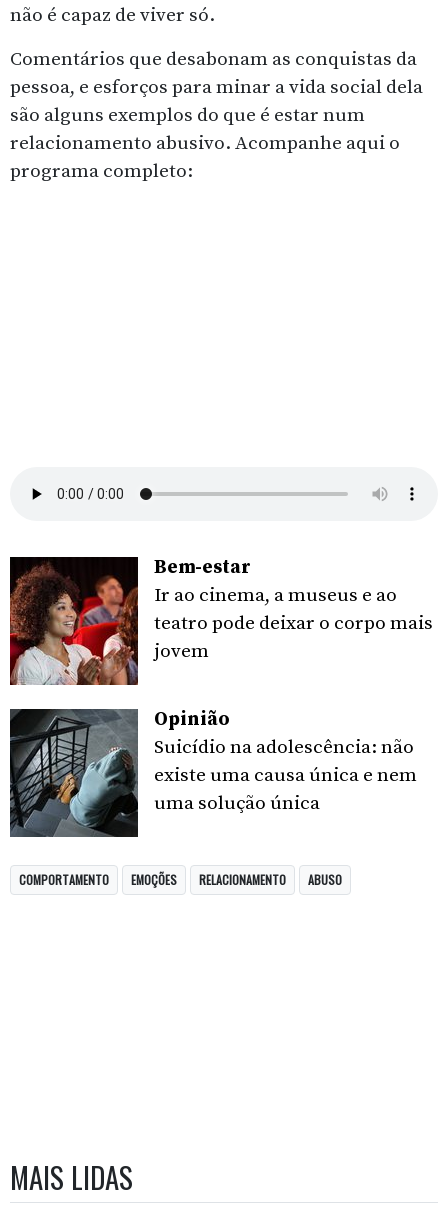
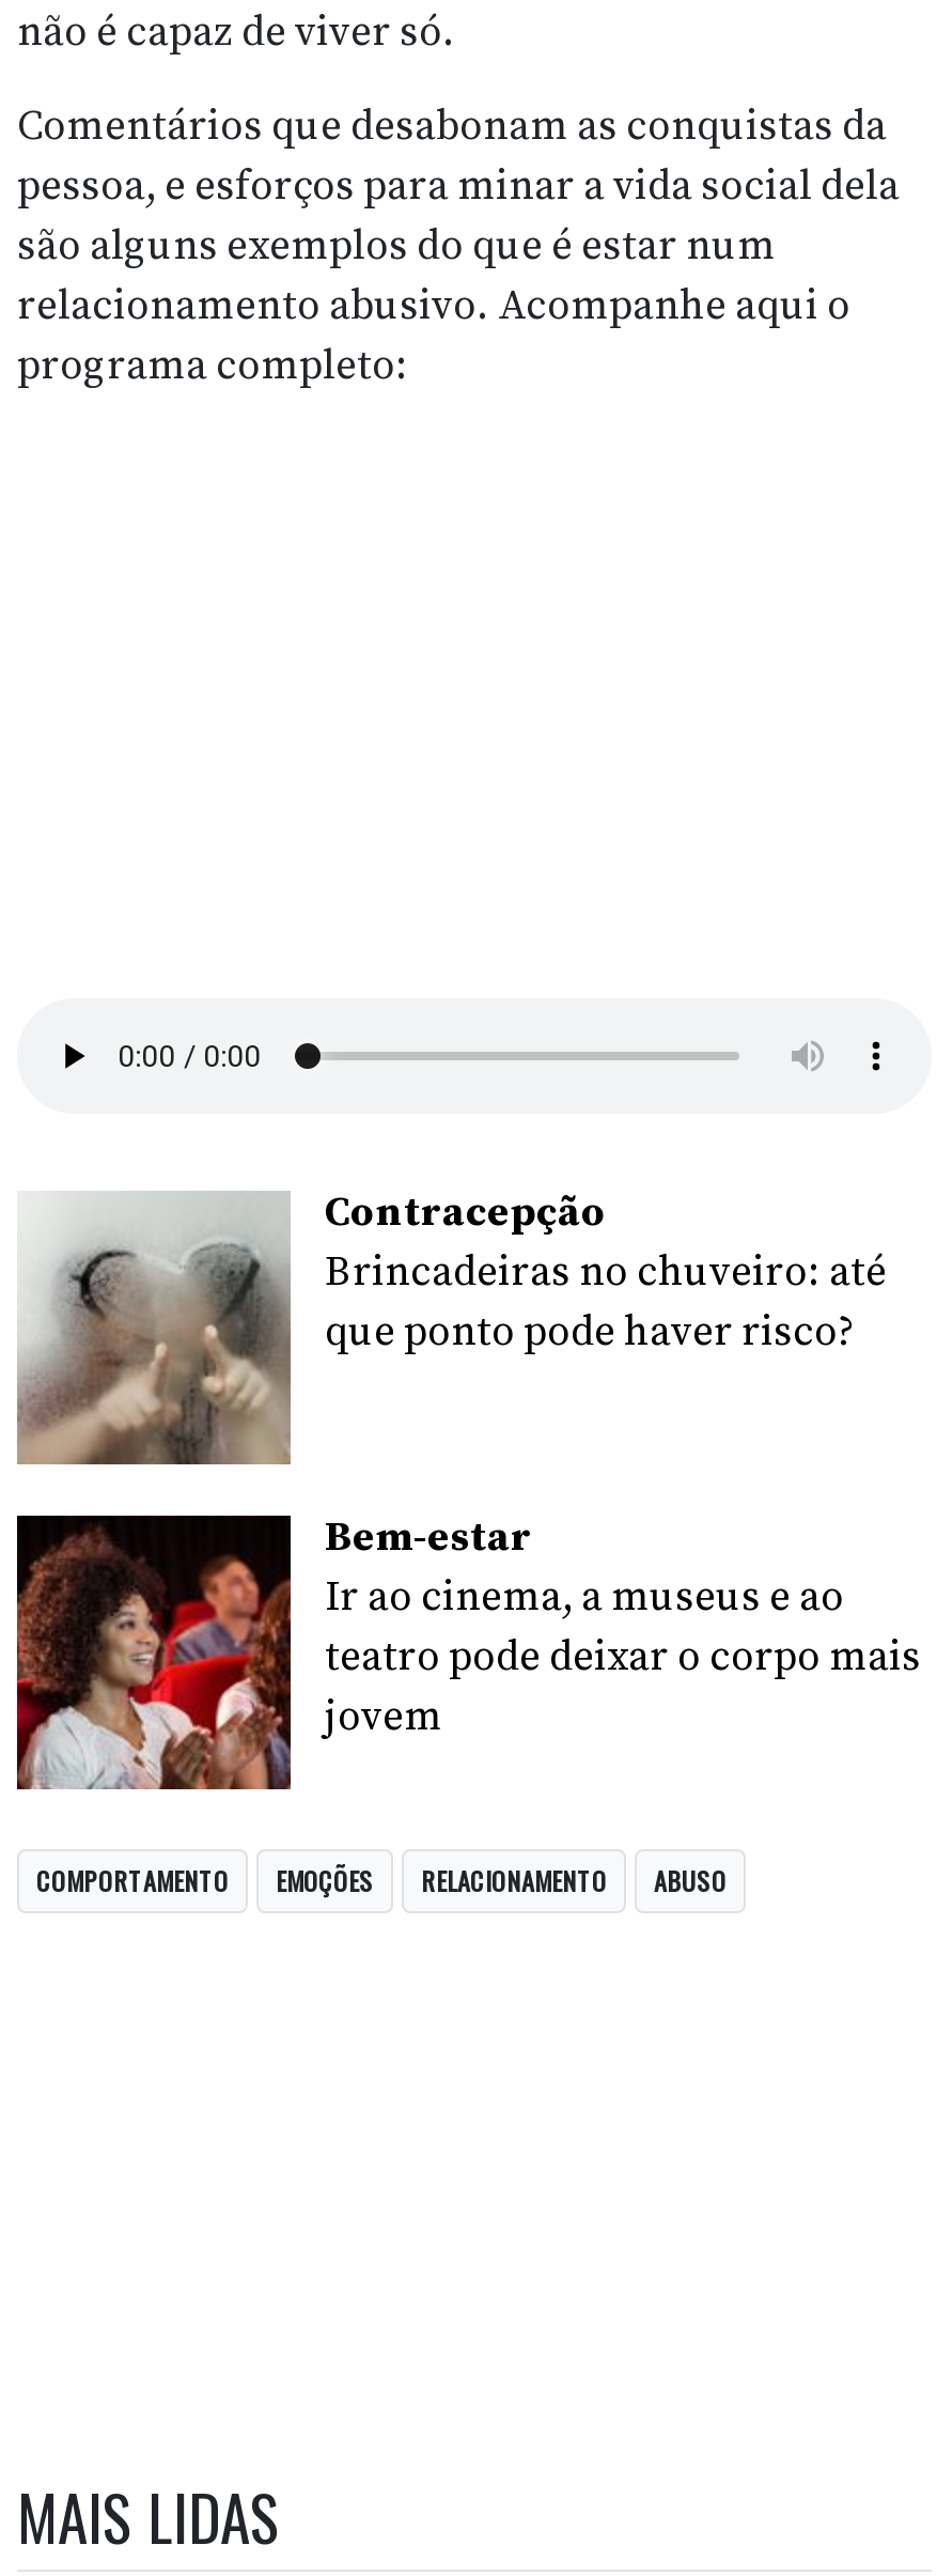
none -> [17,1186,887,1464] [image] | Contracepção | Brincadeiras no chuveiro: até | que ponto pode haver risco?
moved [8,555,433,687] -> [13,1511,921,1794]: [image] | Bem-estar | Ir ao cinema, a museus e ao | teatro pode deixar o corpo mais | jovem
[9,707,417,838] [image] | Opinião | Suicídio na adolescência: não | existe uma causa única e nem | uma solução única -> none

